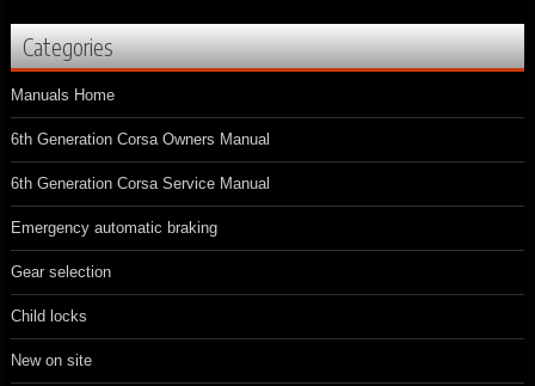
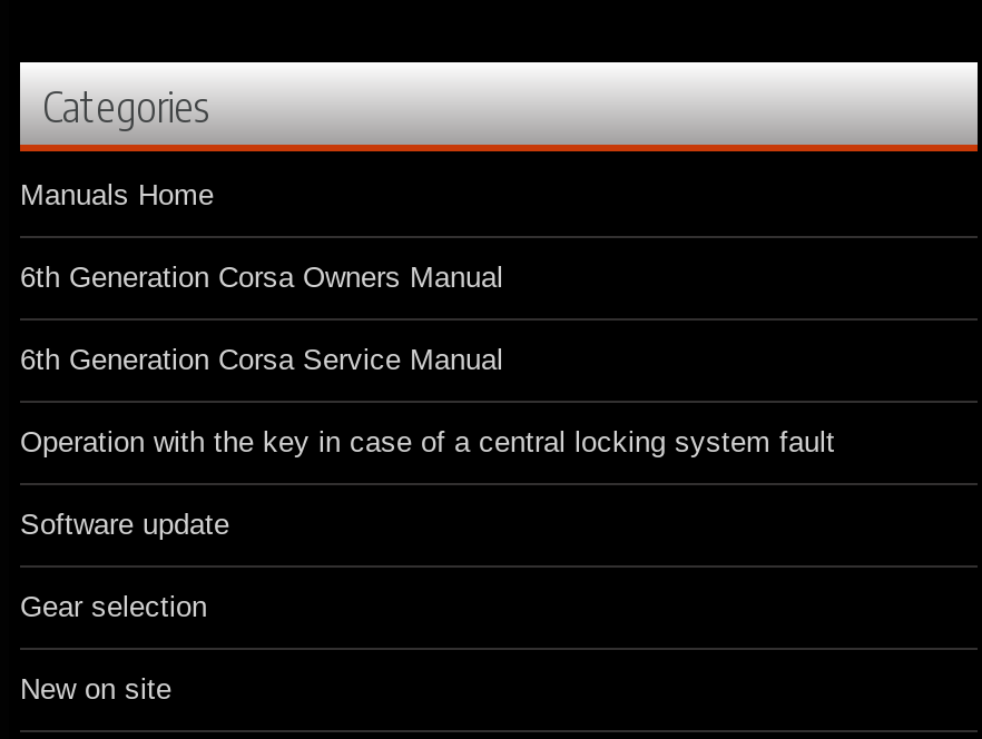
[11,219,217,237] Emergency automatic braking -> [20,426,835,542] Operation with the key in case of a central locking system fault | Software update
moved [11,263,111,281] -> [20,591,207,624]: Gear selection
[11,307,87,325] Child locks -> none

